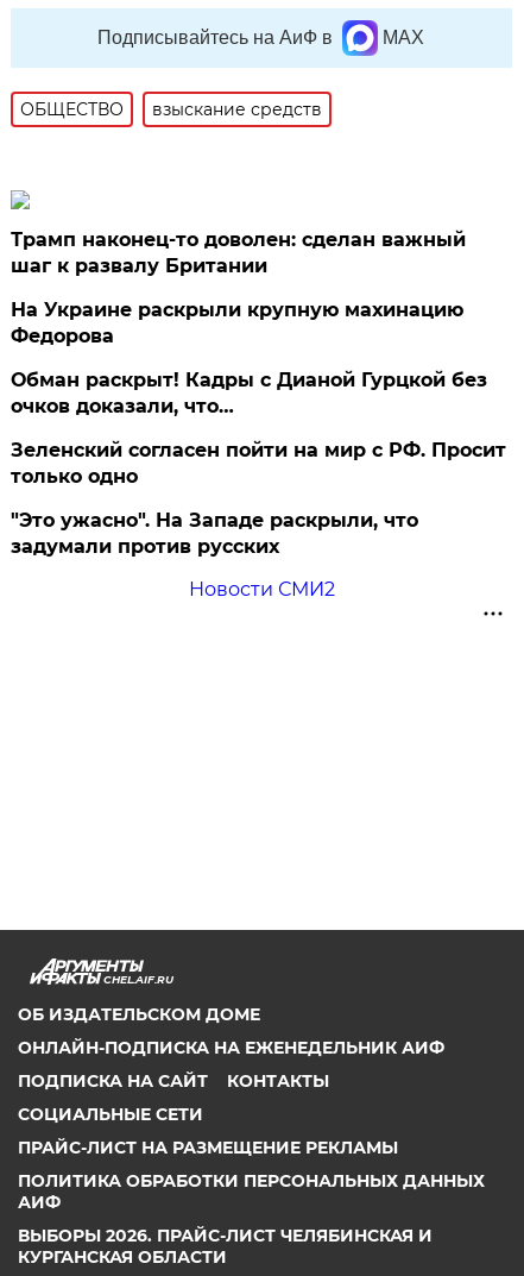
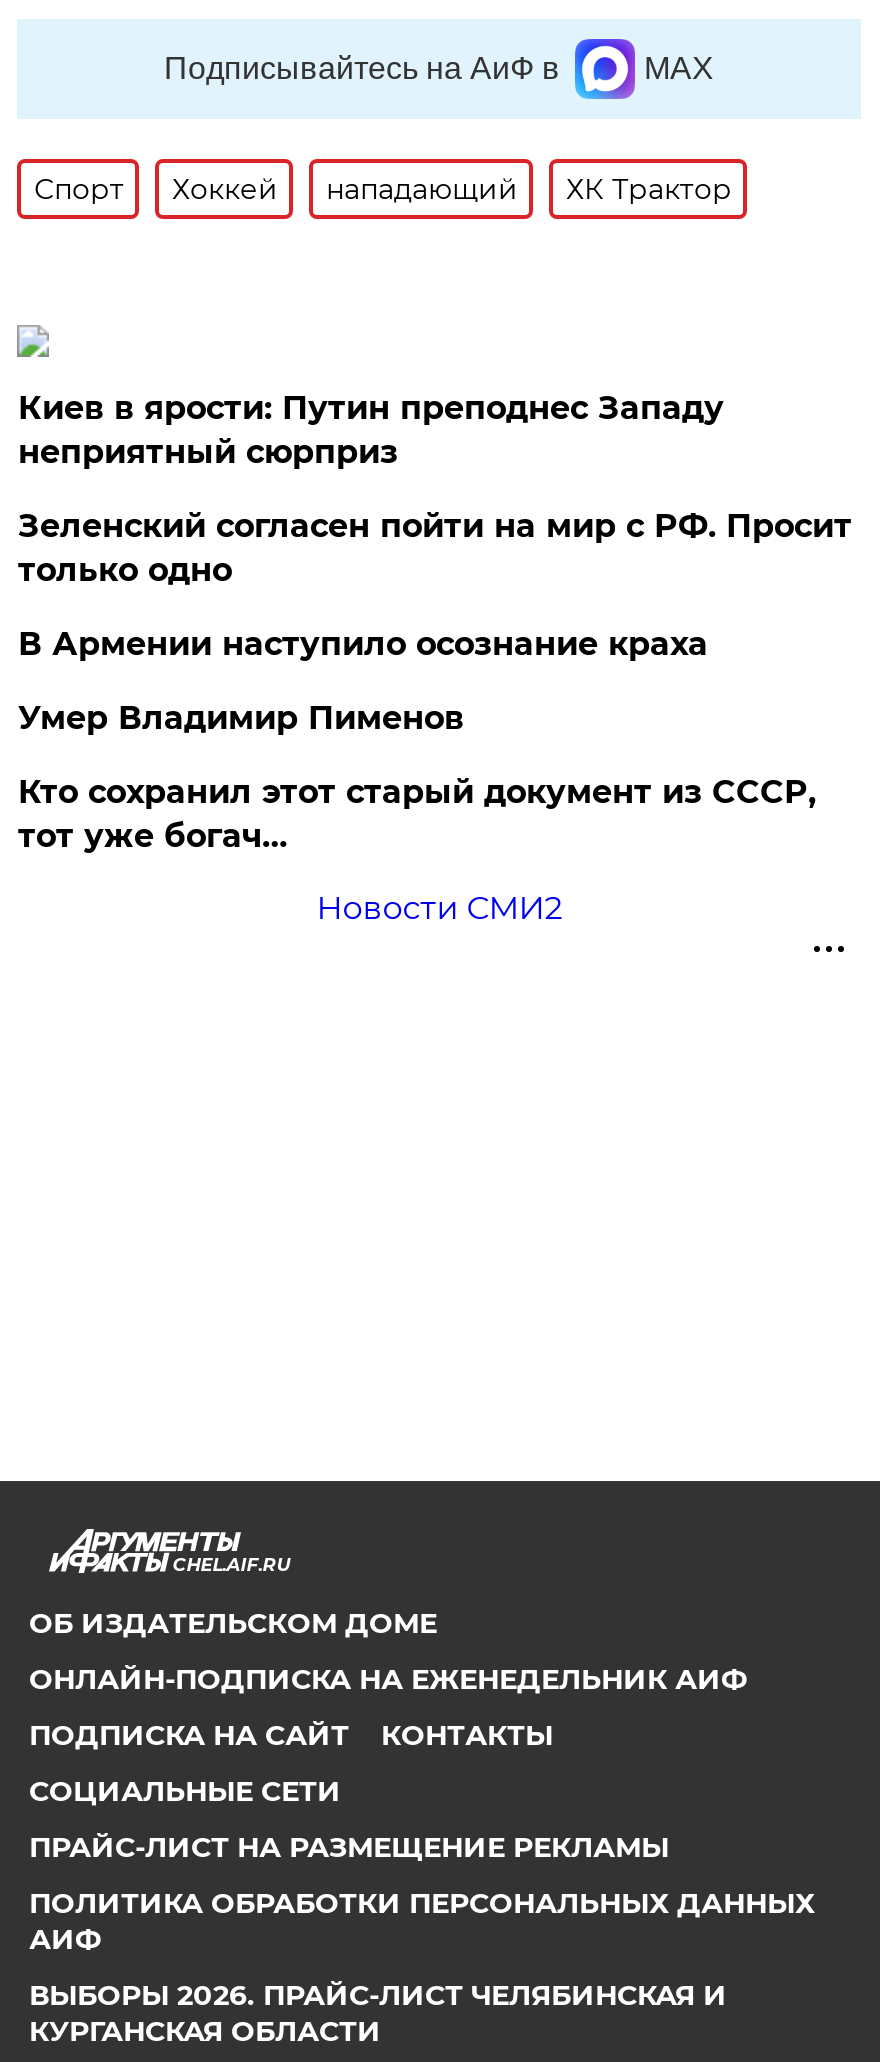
[21,99,322,120] ОБЩЕСТВО | взыскание средств -> [34,171,732,207] Спорт | Хоккей | нападающий | ХК Трактор
[11,229,488,418] Трамп наконец-то доволен: сделан важный | шаг к развалу Британии | На Украине раскрыли крупную махинацию | Федорова | Обман раскрыт! Кадры с Дианой Гурцкой без | очков доказали, что… -> [18,389,724,471] Киев в ярости: Путин преподнес Западу | неприятный сюрприз
moved [11,439,507,488] -> [18,507,852,589]: Зеленский согласен пойти на мир с РФ. Просит | только одно
[11,509,419,558] "Это ужасно". На Западе раскрыли, что | задумали против русских -> [18,625,816,855] В Армении наступило осознание краха | Умер Владимир Пименов | Кто сохранил этот старый документ из СССР, | тот уже богач…

